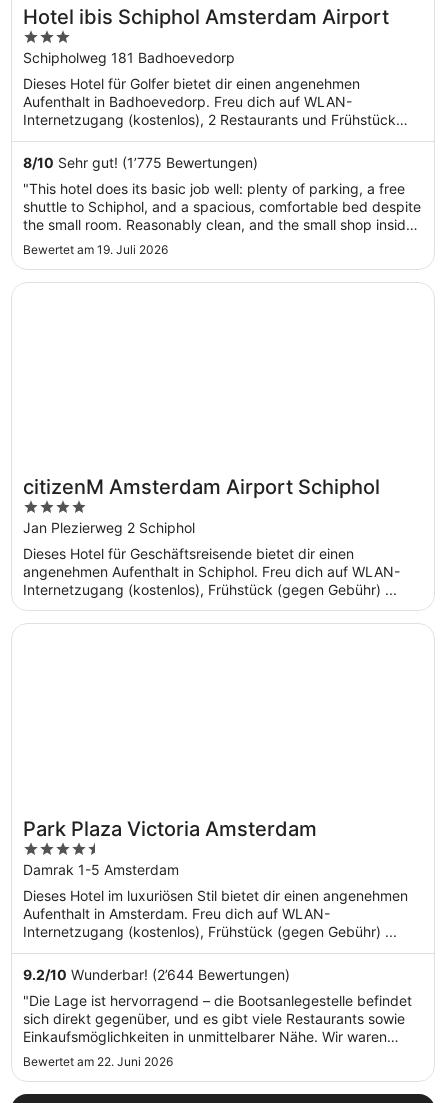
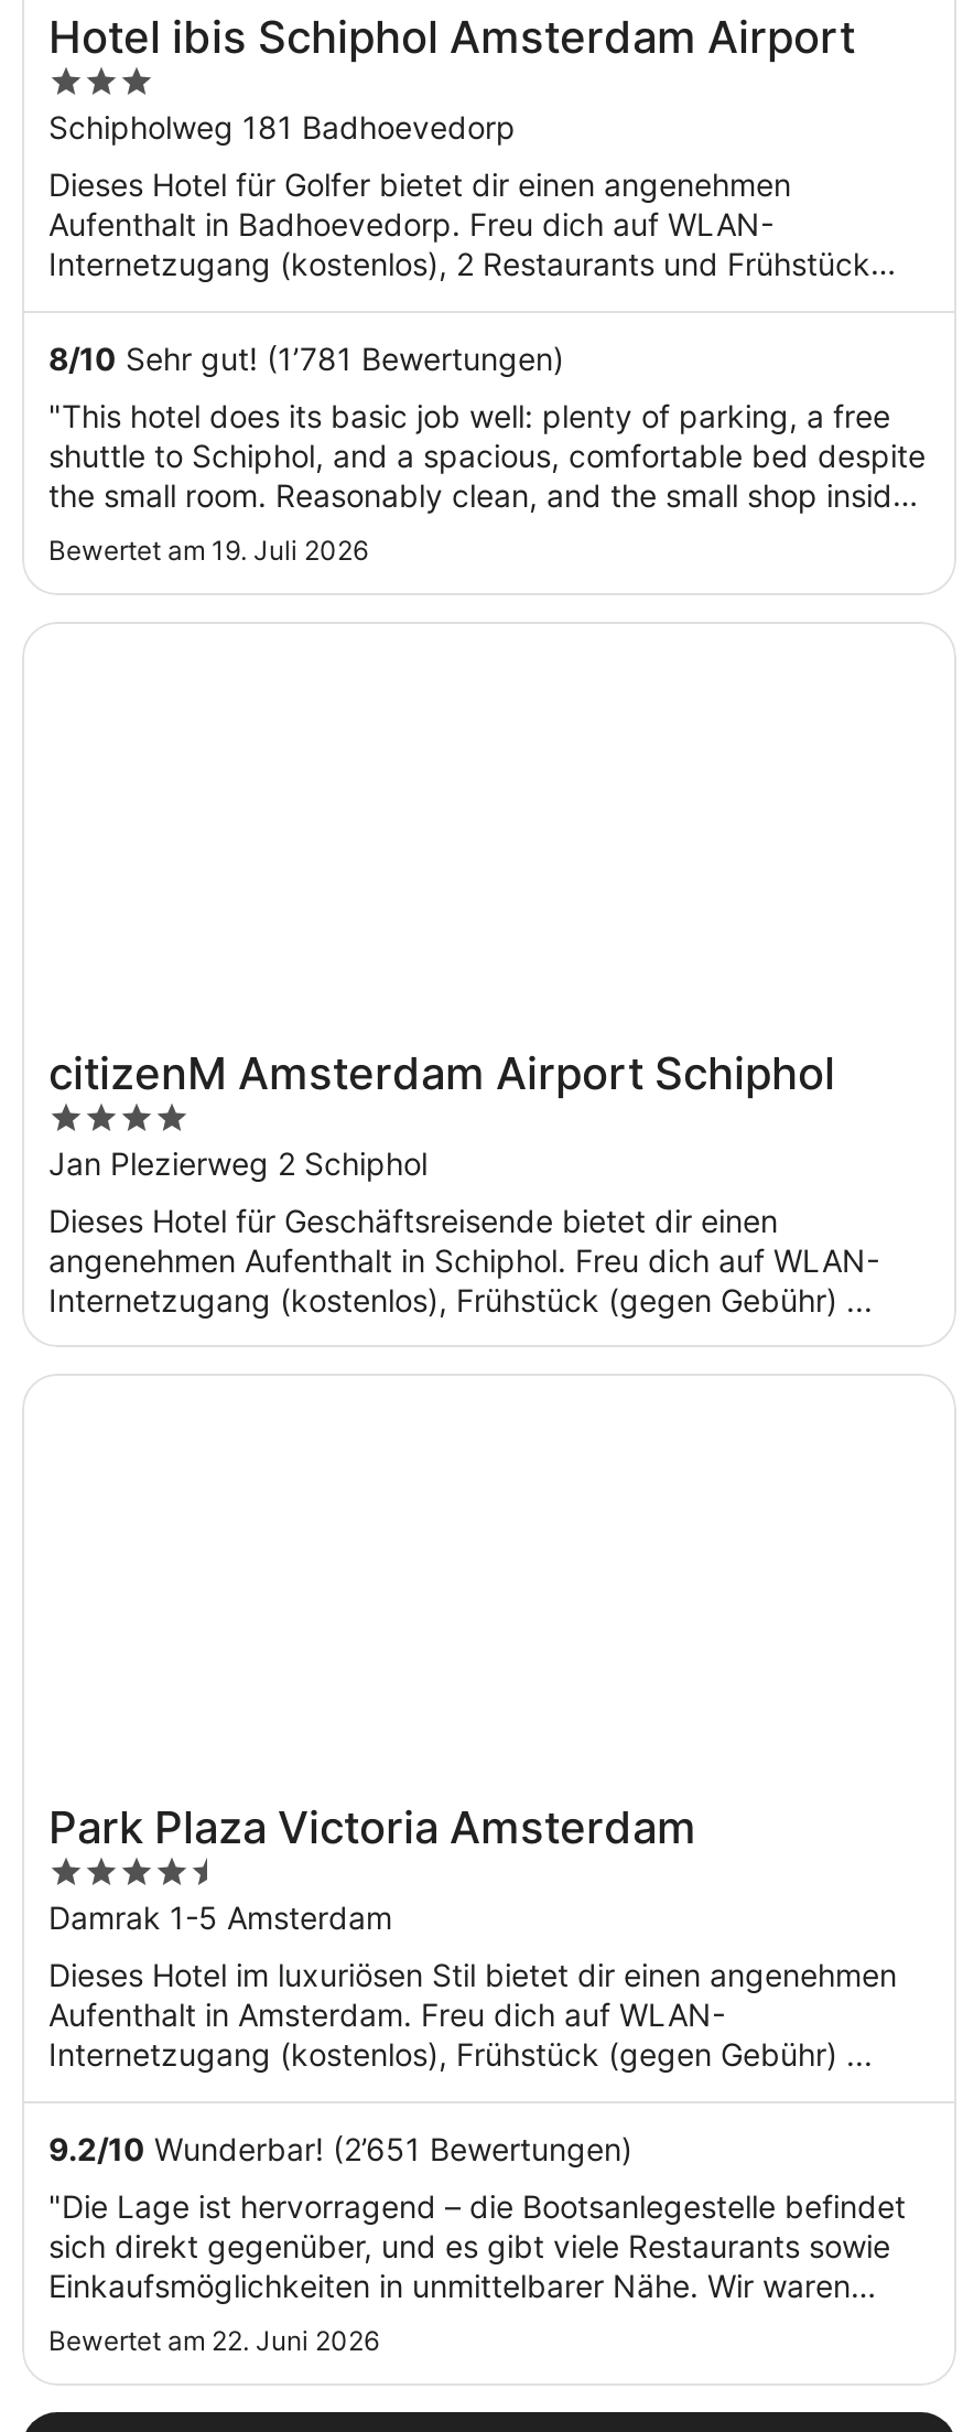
[23,154,258,171] 8/10 Sehr gut! (1’775 Bewertungen) -> [48,339,564,376] 8/10 Sehr gut! (1’781 Bewertungen)
[23,966,290,983] 9.2/10 Wunderbar! (2’644 Bewertungen) -> [48,2130,632,2168] 9.2/10 Wunderbar! (2’651 Bewertungen)

